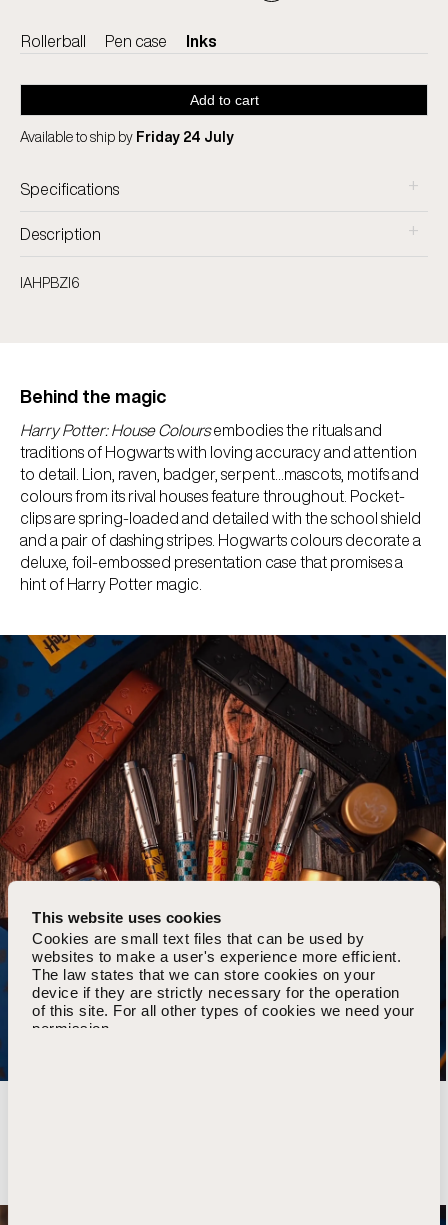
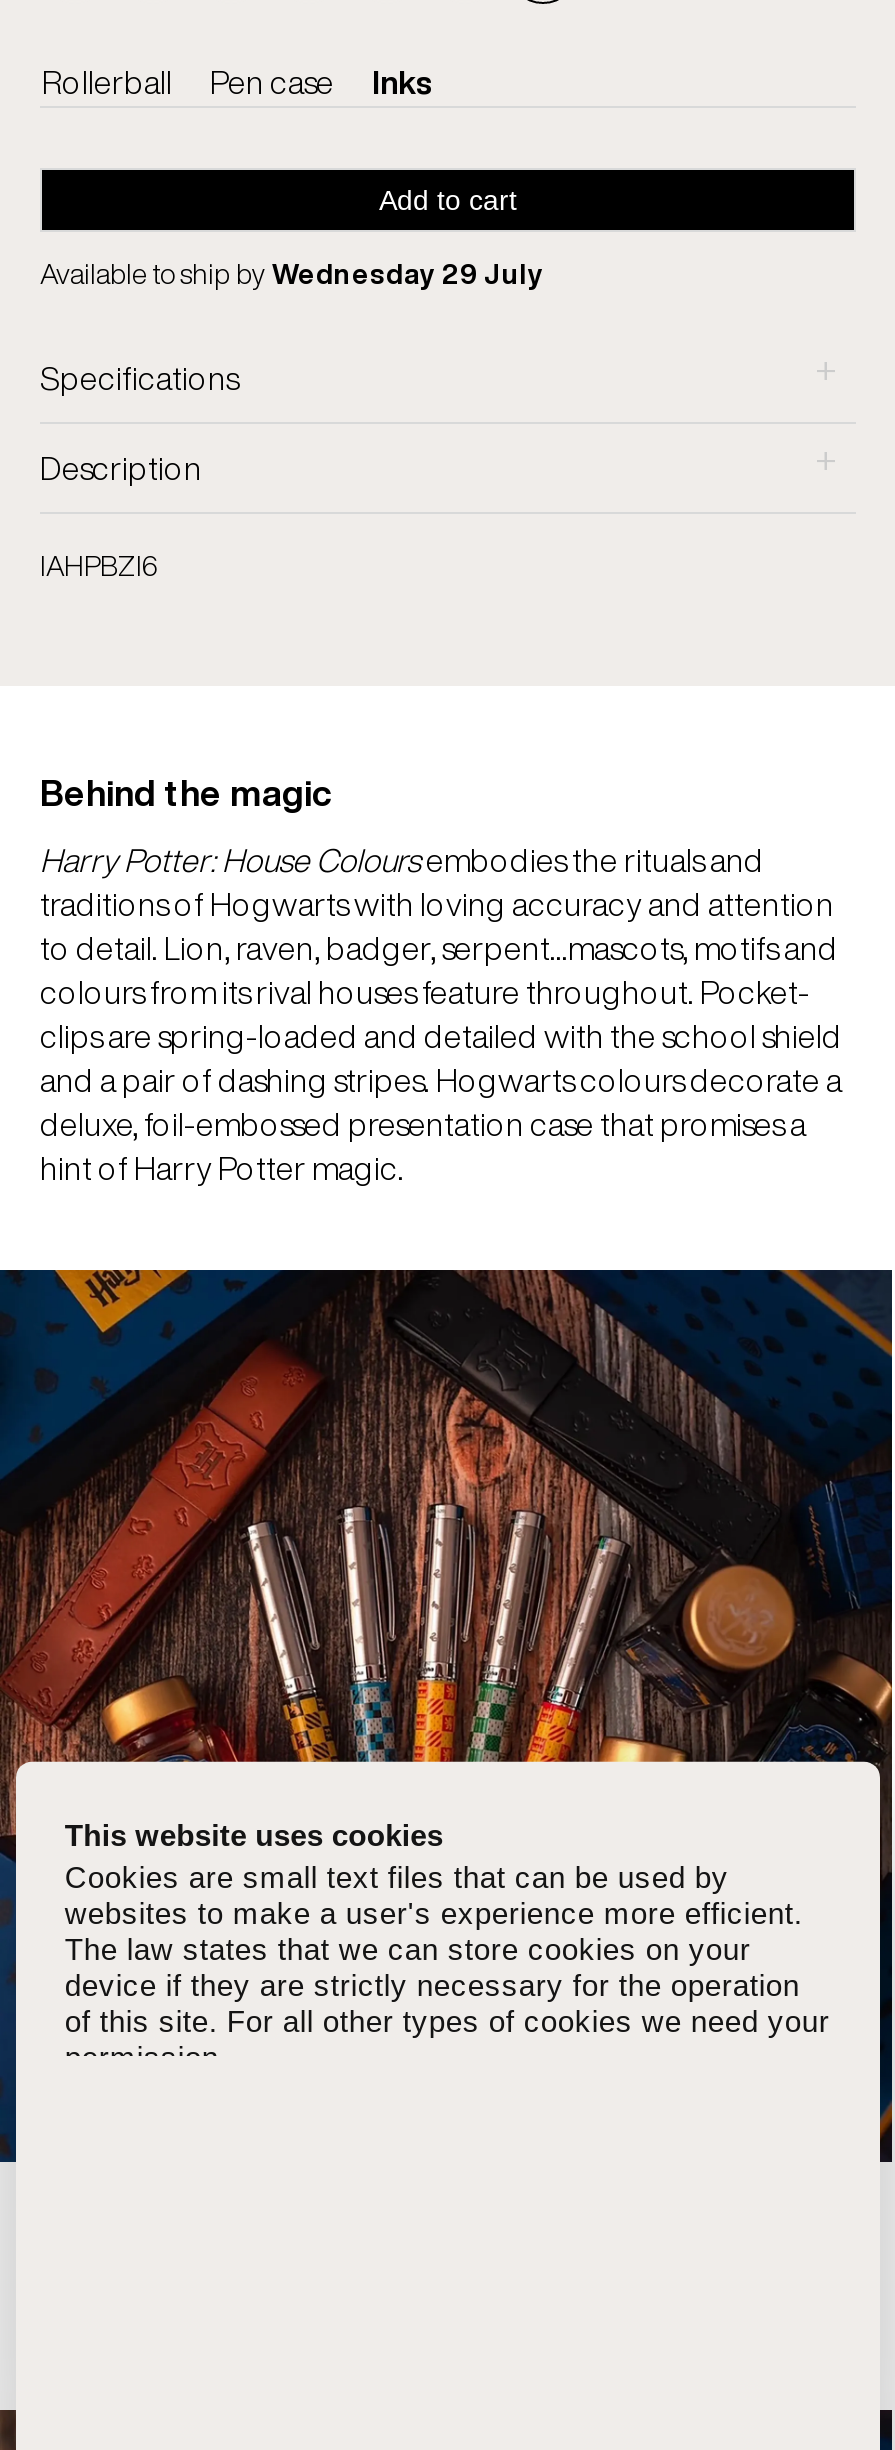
[20,126,234,147] Available to ship by Friday 24 July -> [40,253,544,295] Available to ship by Wednesday 29 July

